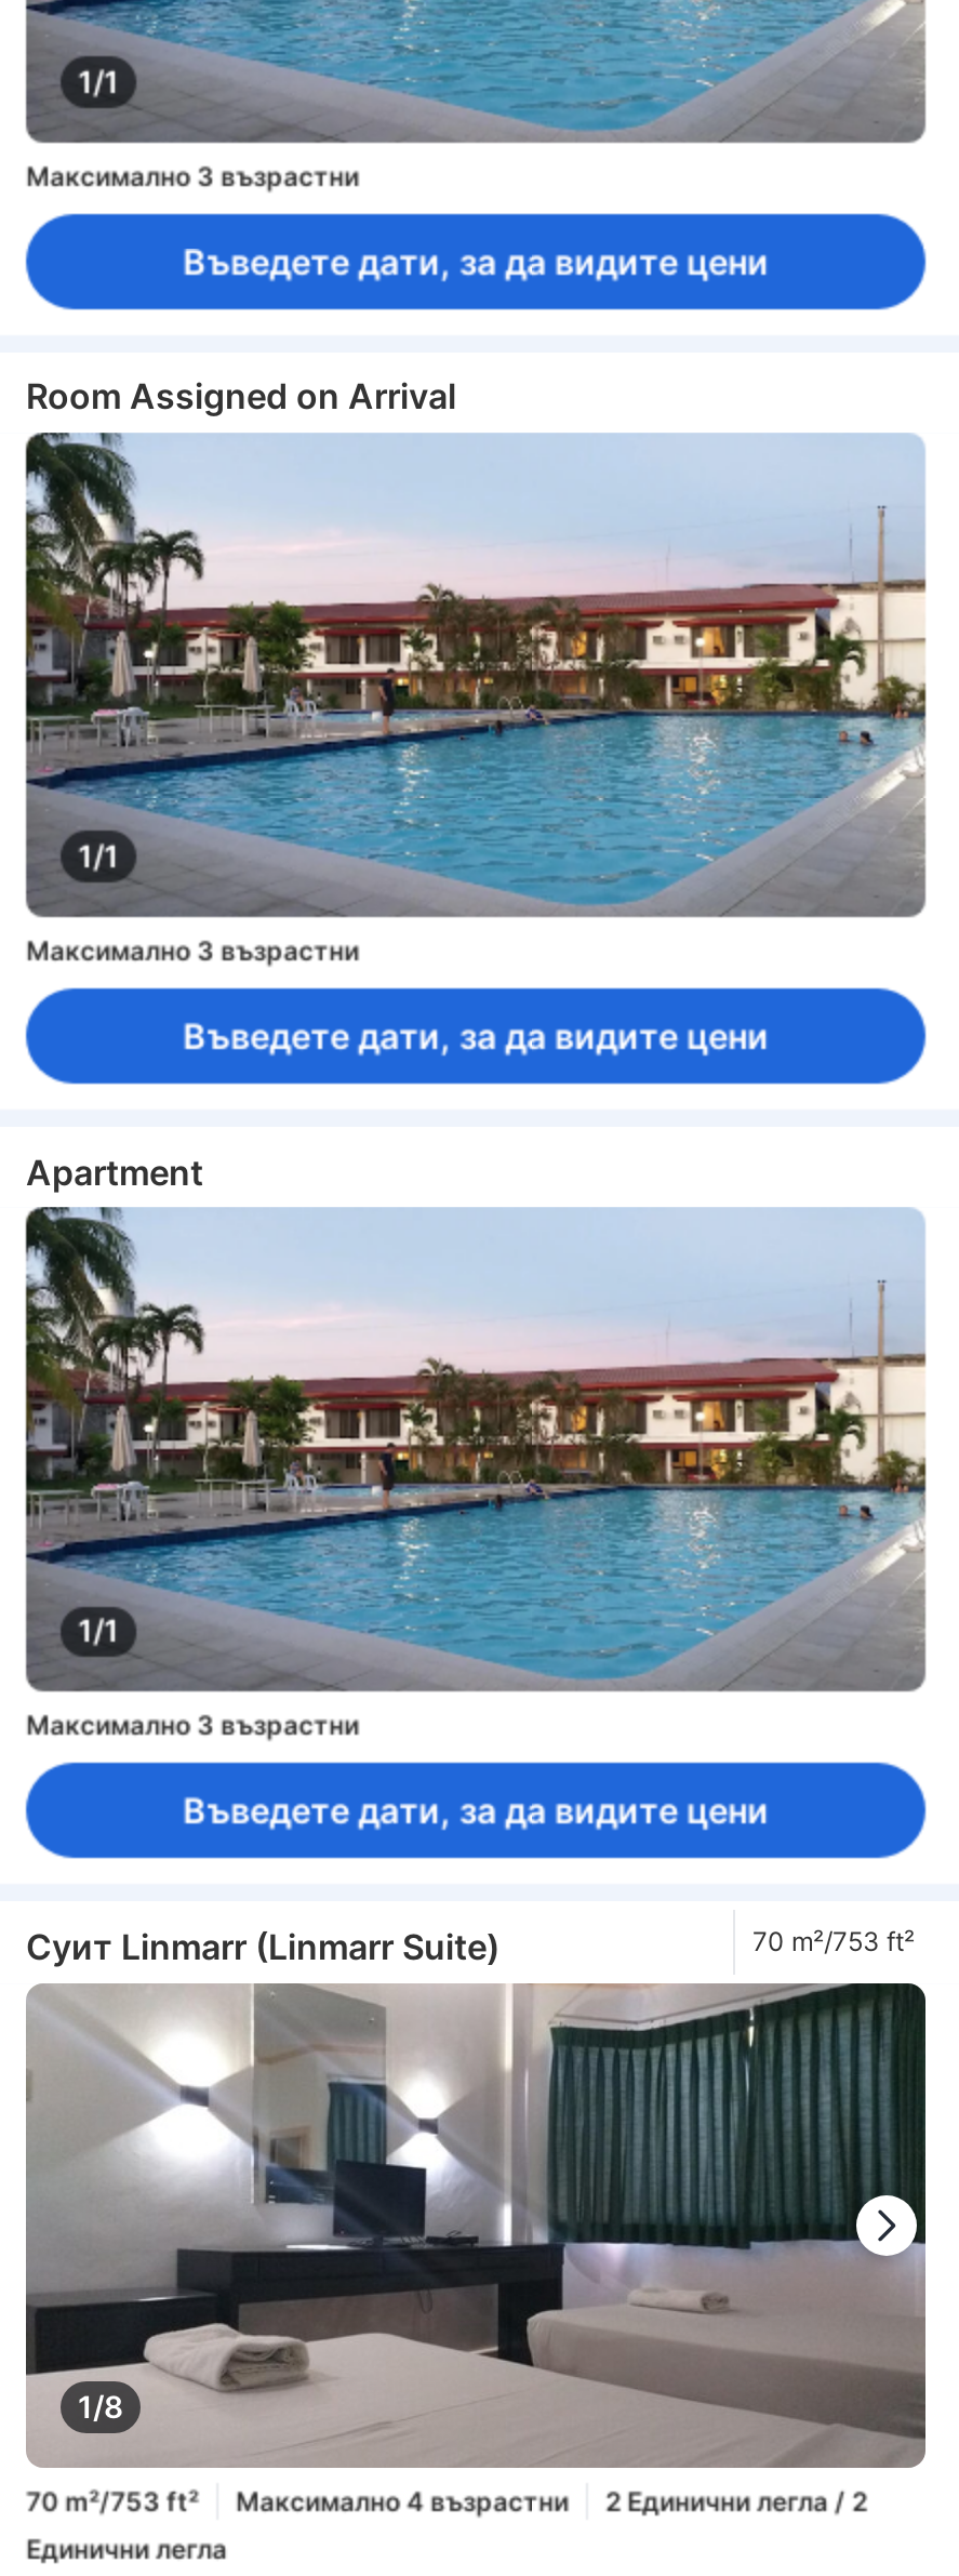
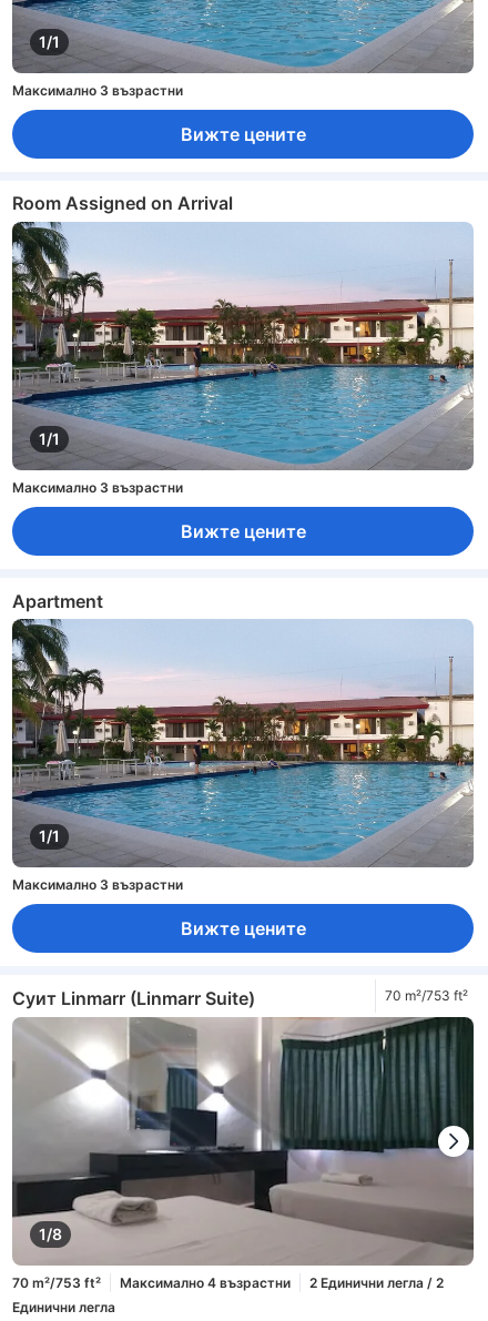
[183,239,769,282] Въведете дати, за да видите цени -> [180,123,306,145] Вижте цените
[183,1014,769,1057] Въведете дати, за да видите цени -> [180,520,306,542] Вижте цените
[183,1789,769,1832] Въведете дати, за да видите цени -> [180,917,306,940] Вижте цените

